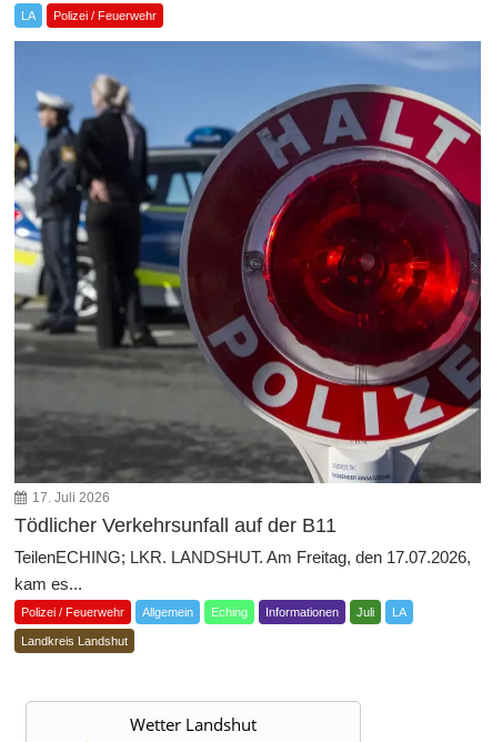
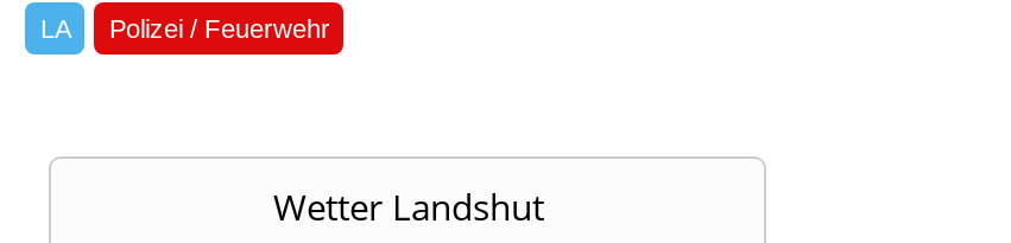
[13,40,482,648] [image] | 17. Juli 2026 | Tödlicher Verkehrsunfall auf der B11 | TeilenECHING; LKR. LANDSHUT. Am Freitag, den 17.07.2026, | kam es... | Polizei / Feuerwehr | Allgemein | Eching | Informationen | Juli | LA | Landkreis Landshut -> none

